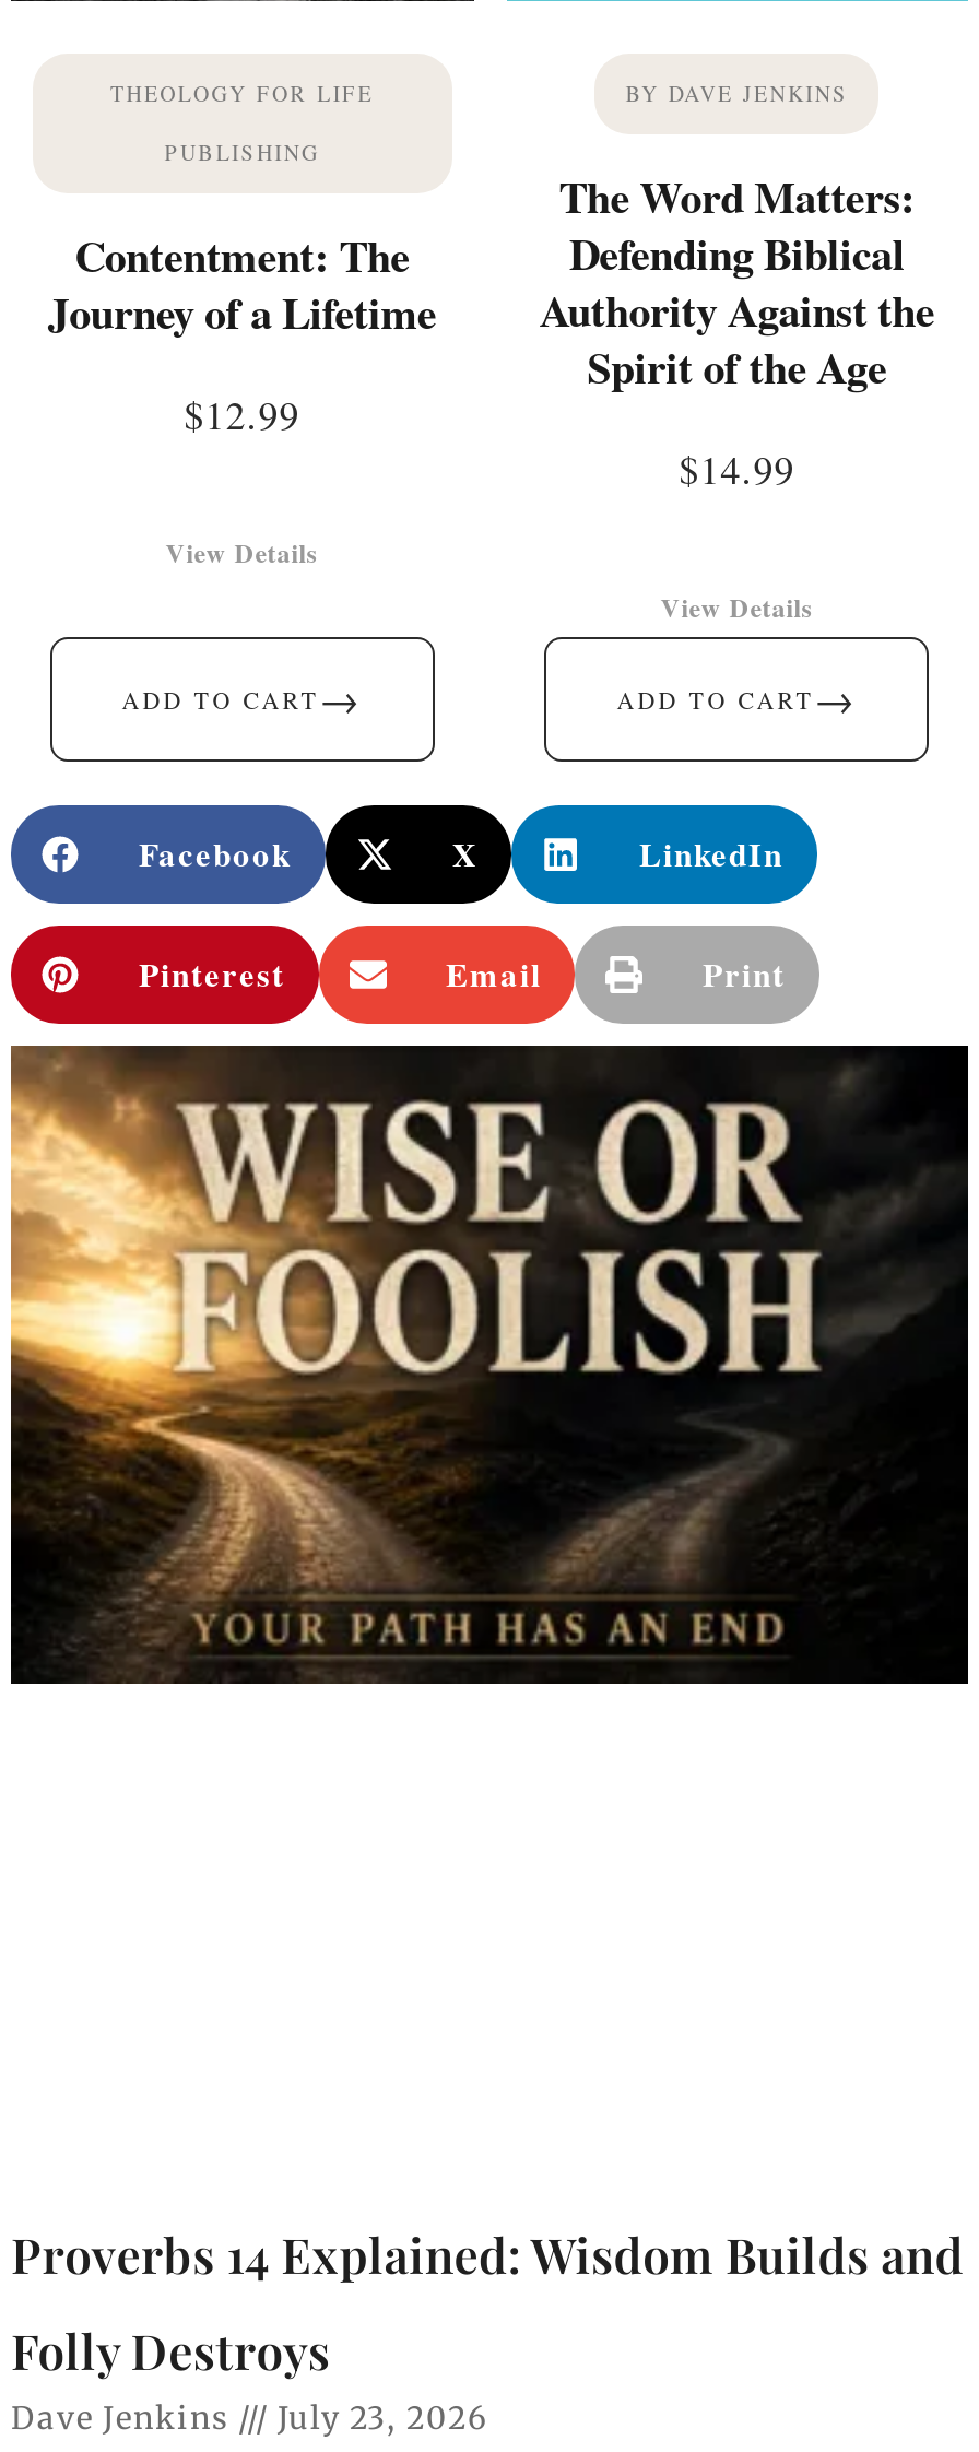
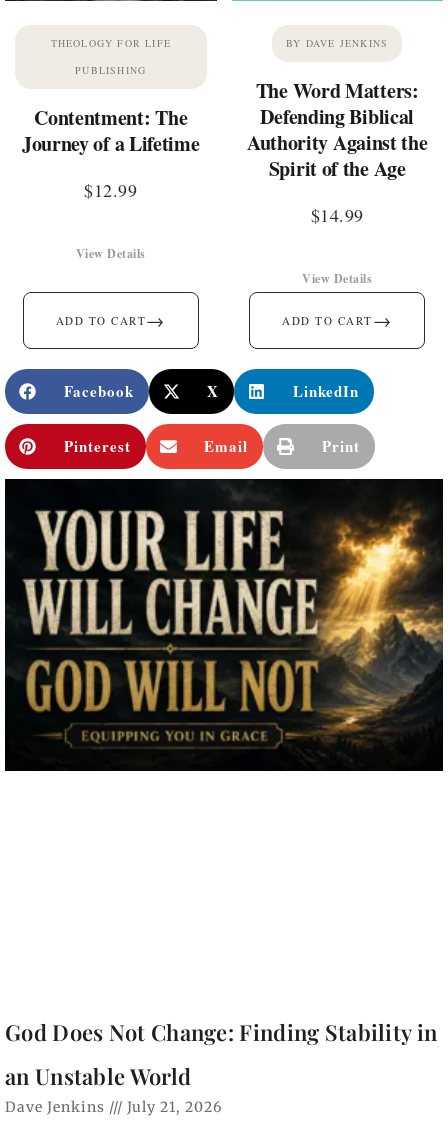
[9,1045,970,1687] [image] -> [4,478,444,772] [image]
[11,2222,964,2287] Proverbs 14 Explained: Wisdom Builds and -> [5,1017,437,1047] God Does Not Change: Finding Stability in
[11,2318,330,2383] Folly Destroys -> [5,1061,191,1091] an Unstable World
[11,2399,487,2438] Dave Jenkins July 23, 2026 -> [5,1098,222,1116] Dave Jenkins July 21, 2026

